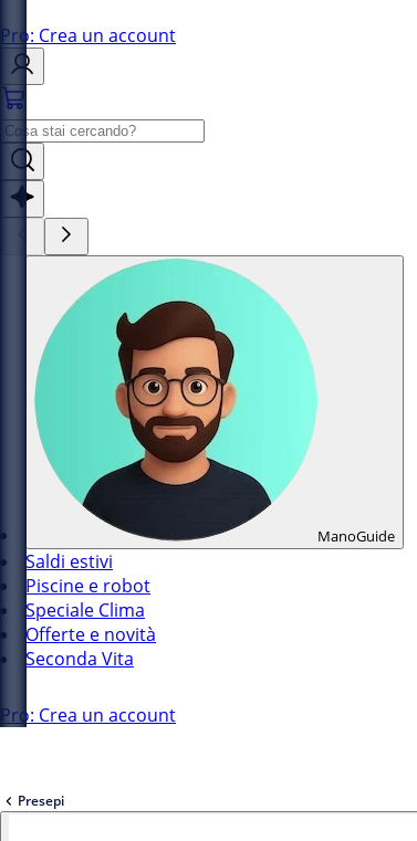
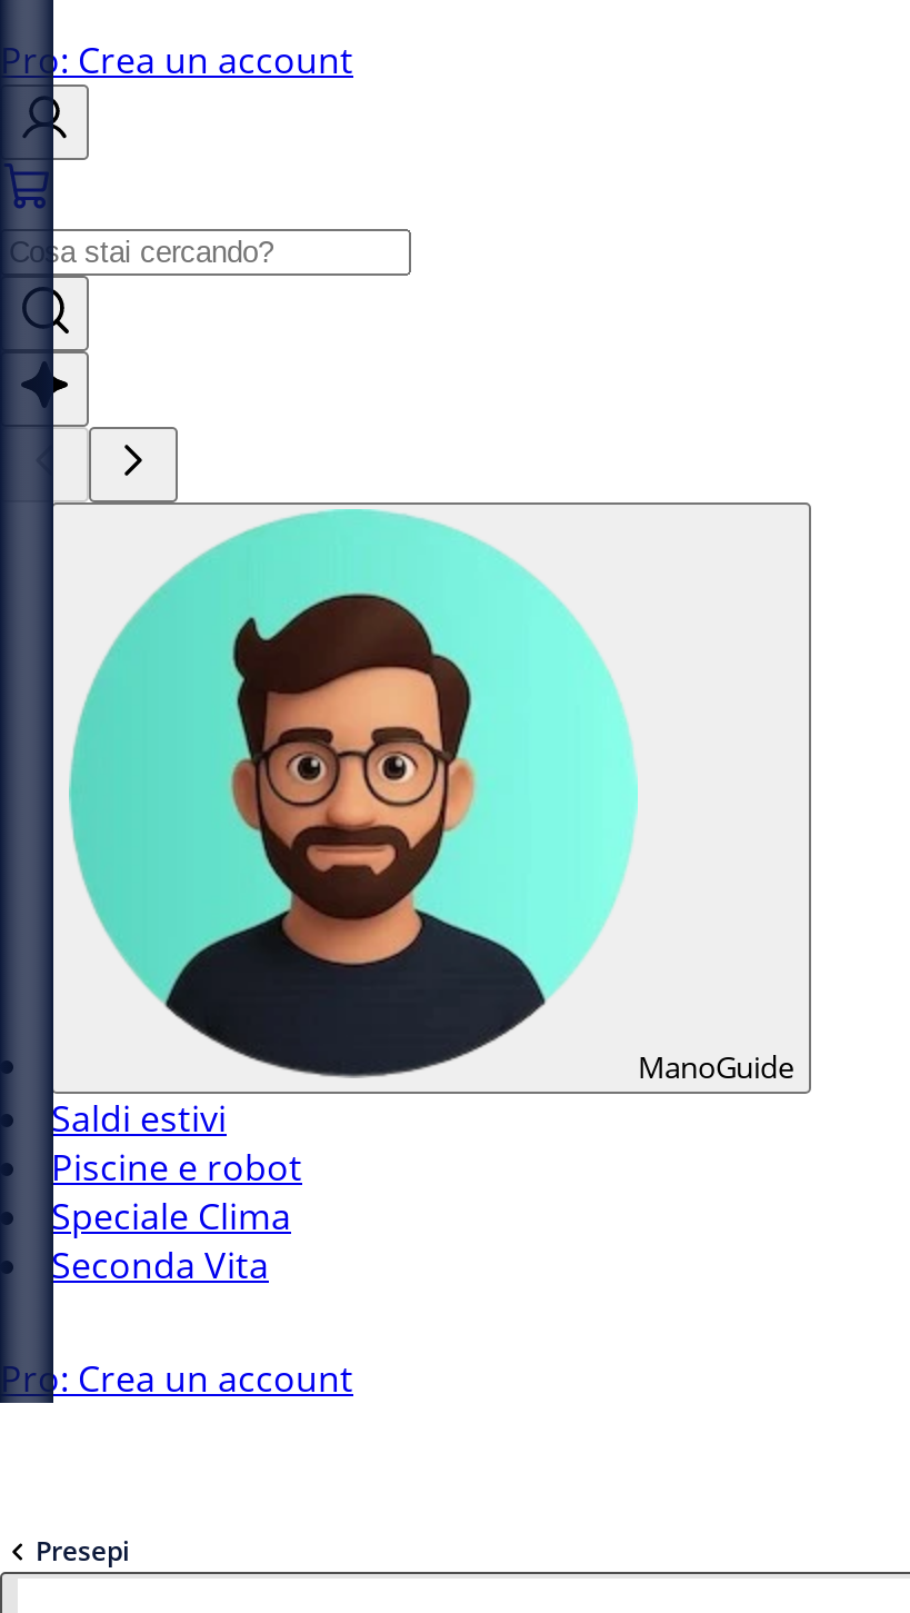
[25,622,156,646] Offerte e novità -> none

